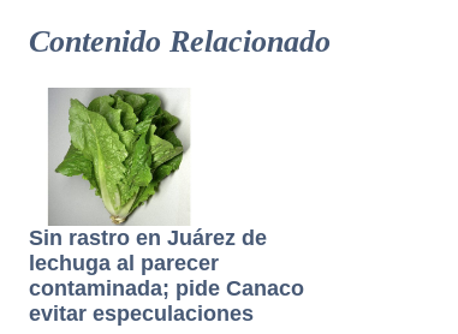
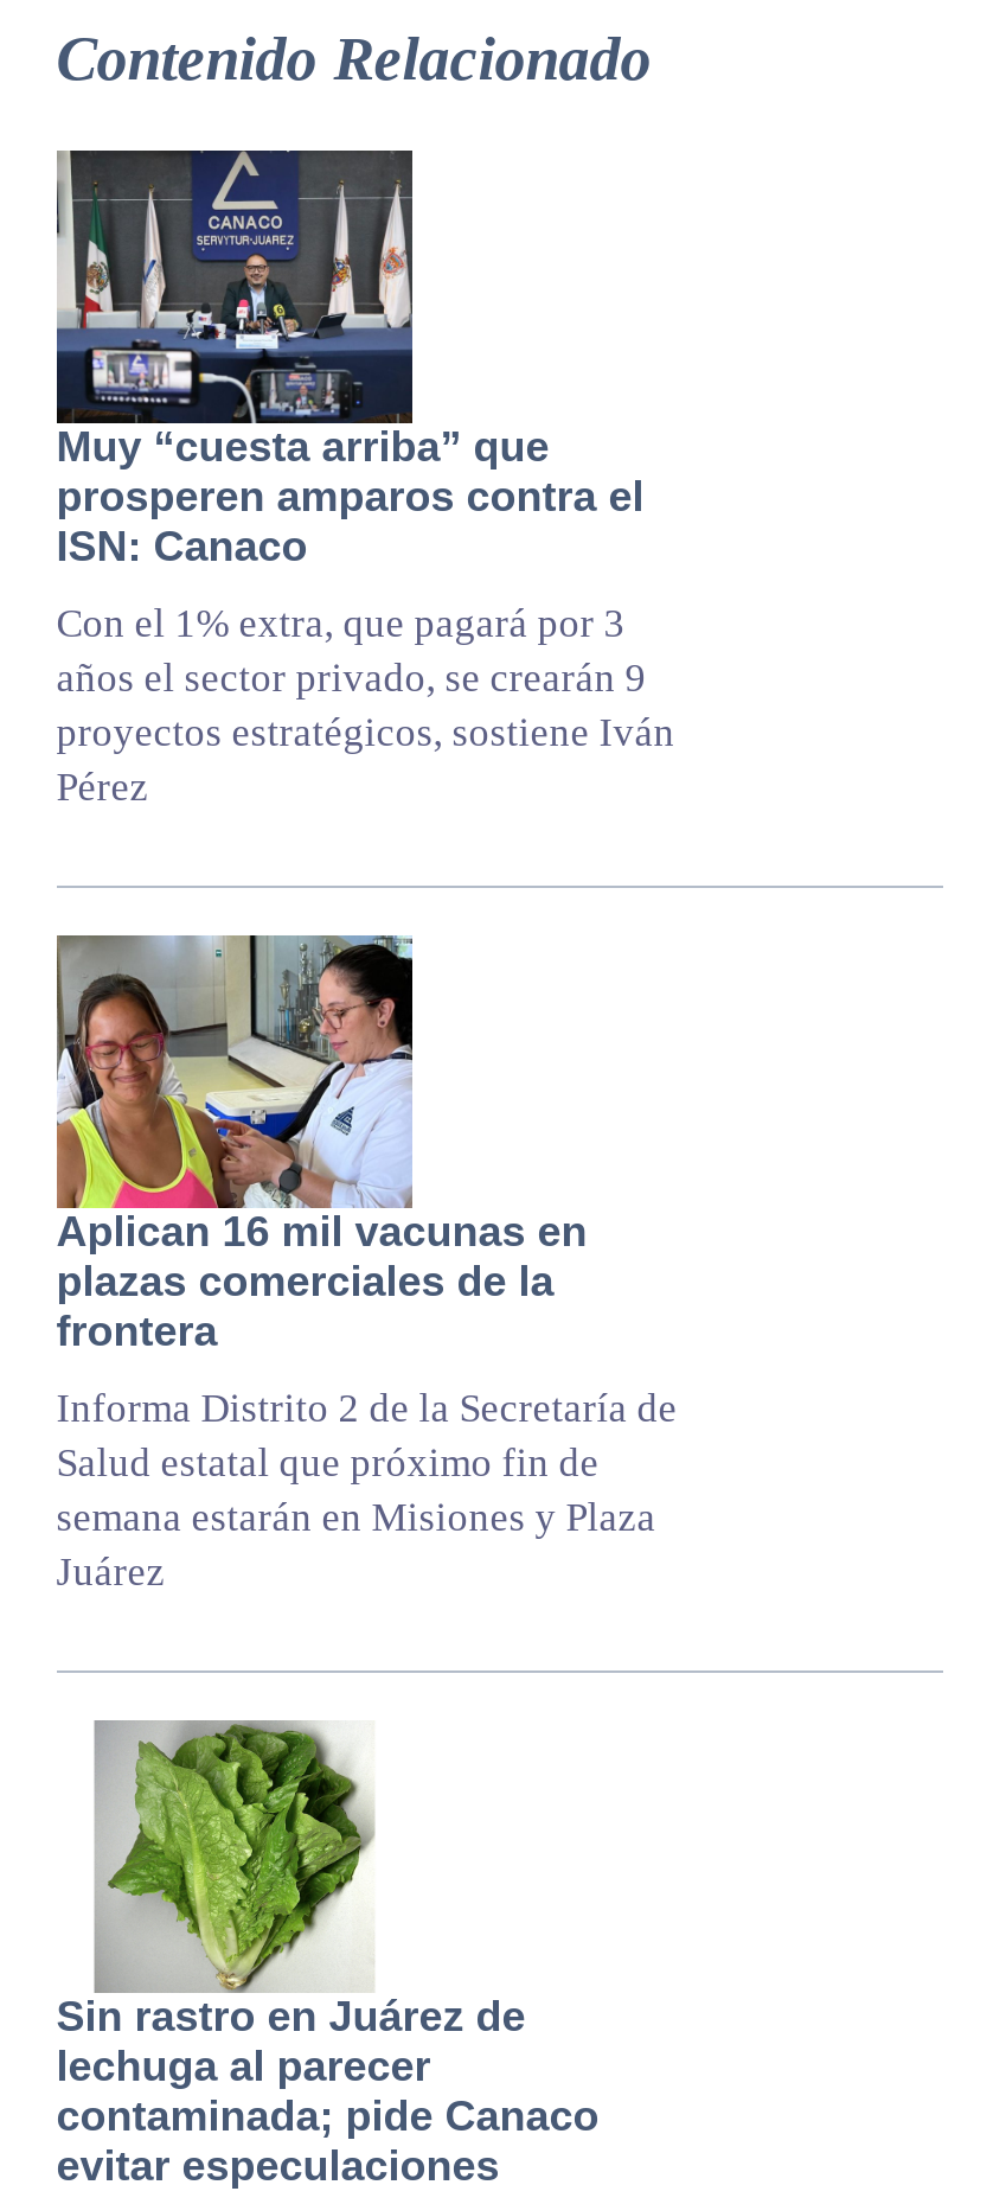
none -> [55,148,675,809] [image] | Muy “cuesta arriba” que | prosperen amparos contra el | ISN: Canaco | Con el 1% extra, que pagará por 3 | años el sector privado, se crearán 9 | proyectos estratégicos, sostiene Iván | Pérez
none -> [55,933,677,1594] [image] | Aplican 16 mil vacunas en | plazas comerciales de la | frontera | Informa Distrito 2 de la Secretaría de | Salud estatal que próximo fin de | semana estarán en Misiones y Plaza | Juárez

